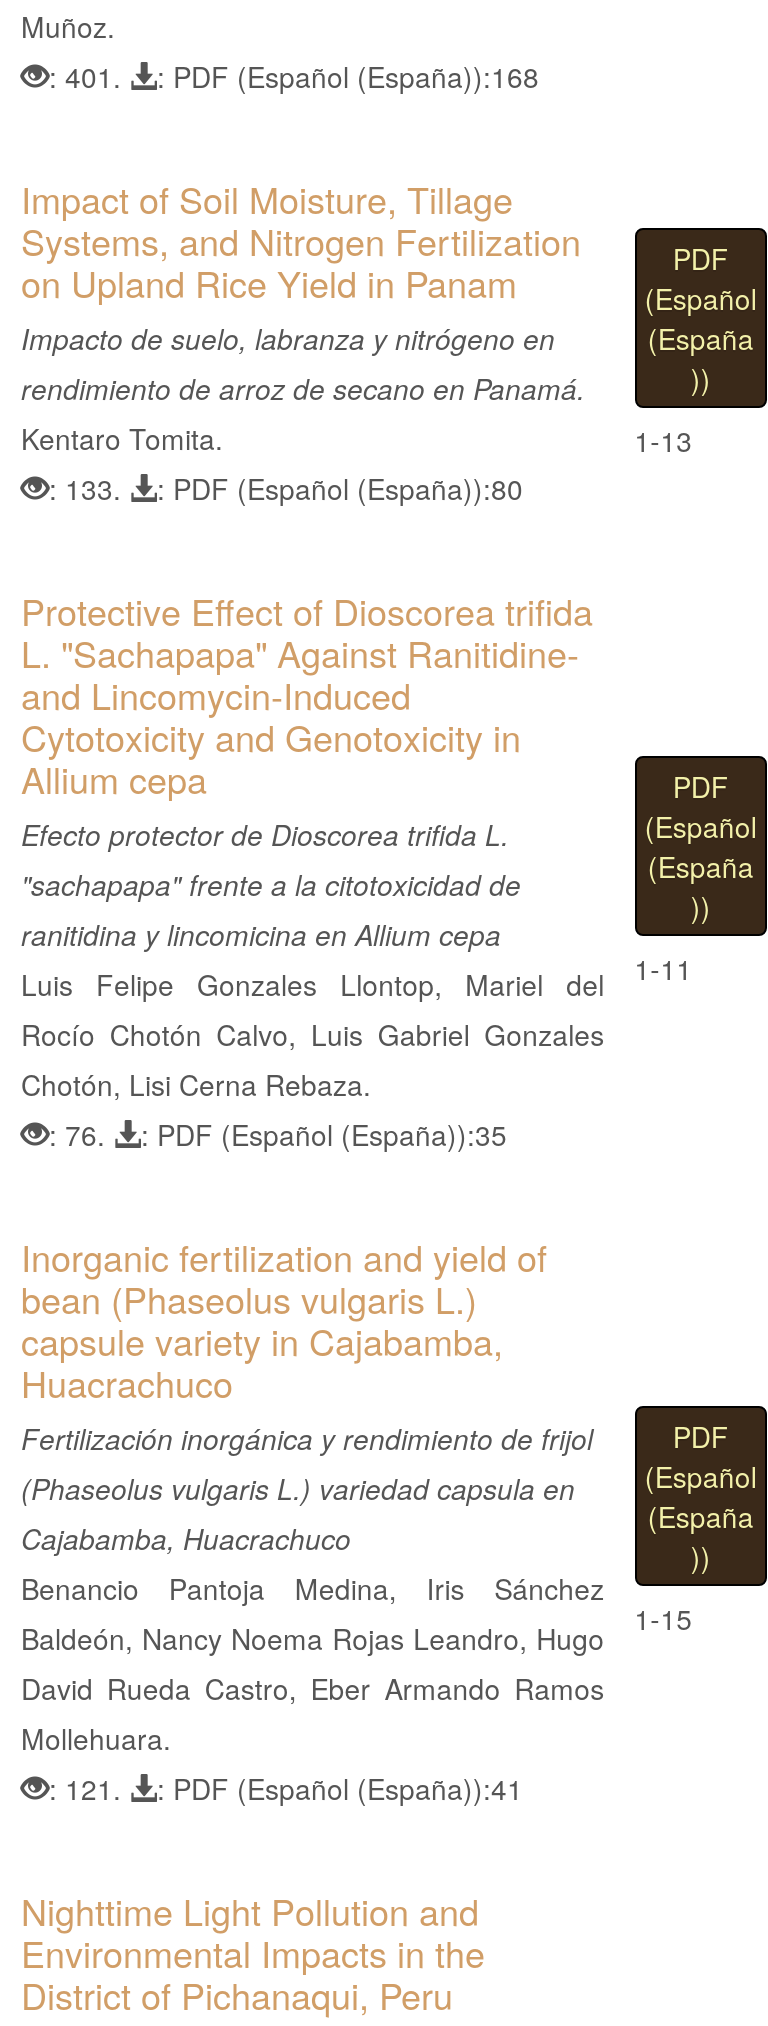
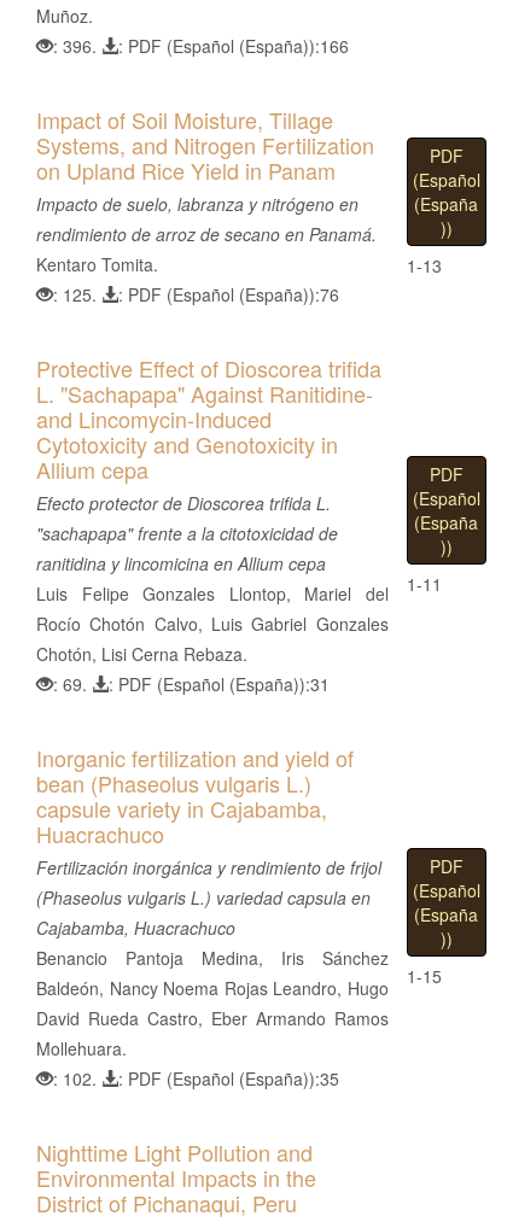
[49,56,129,96] : 401. -> [53,34,101,58] : 396.
[157,56,539,96] : PDF (Español (España)):168 -> [118,34,349,58] : PDF (Español (España)):166
[49,468,129,508] : 133. -> [53,282,101,307] : 125.
[157,468,523,508] : PDF (Español (España)):80 -> [118,282,339,307] : PDF (Español (España)):76
[49,1114,113,1154] : 76. -> [53,672,92,696] : 69.
moved [141,1114,507,1154] -> [118,1067,339,1091]: : PDF (Español (España)):35
none -> [109,672,330,696] : PDF (Español (España)):31
[49,1768,129,1808] : 121. -> [53,1067,101,1091] : 102.
[157,1768,523,1808] : PDF (Español (España)):41 -> none

